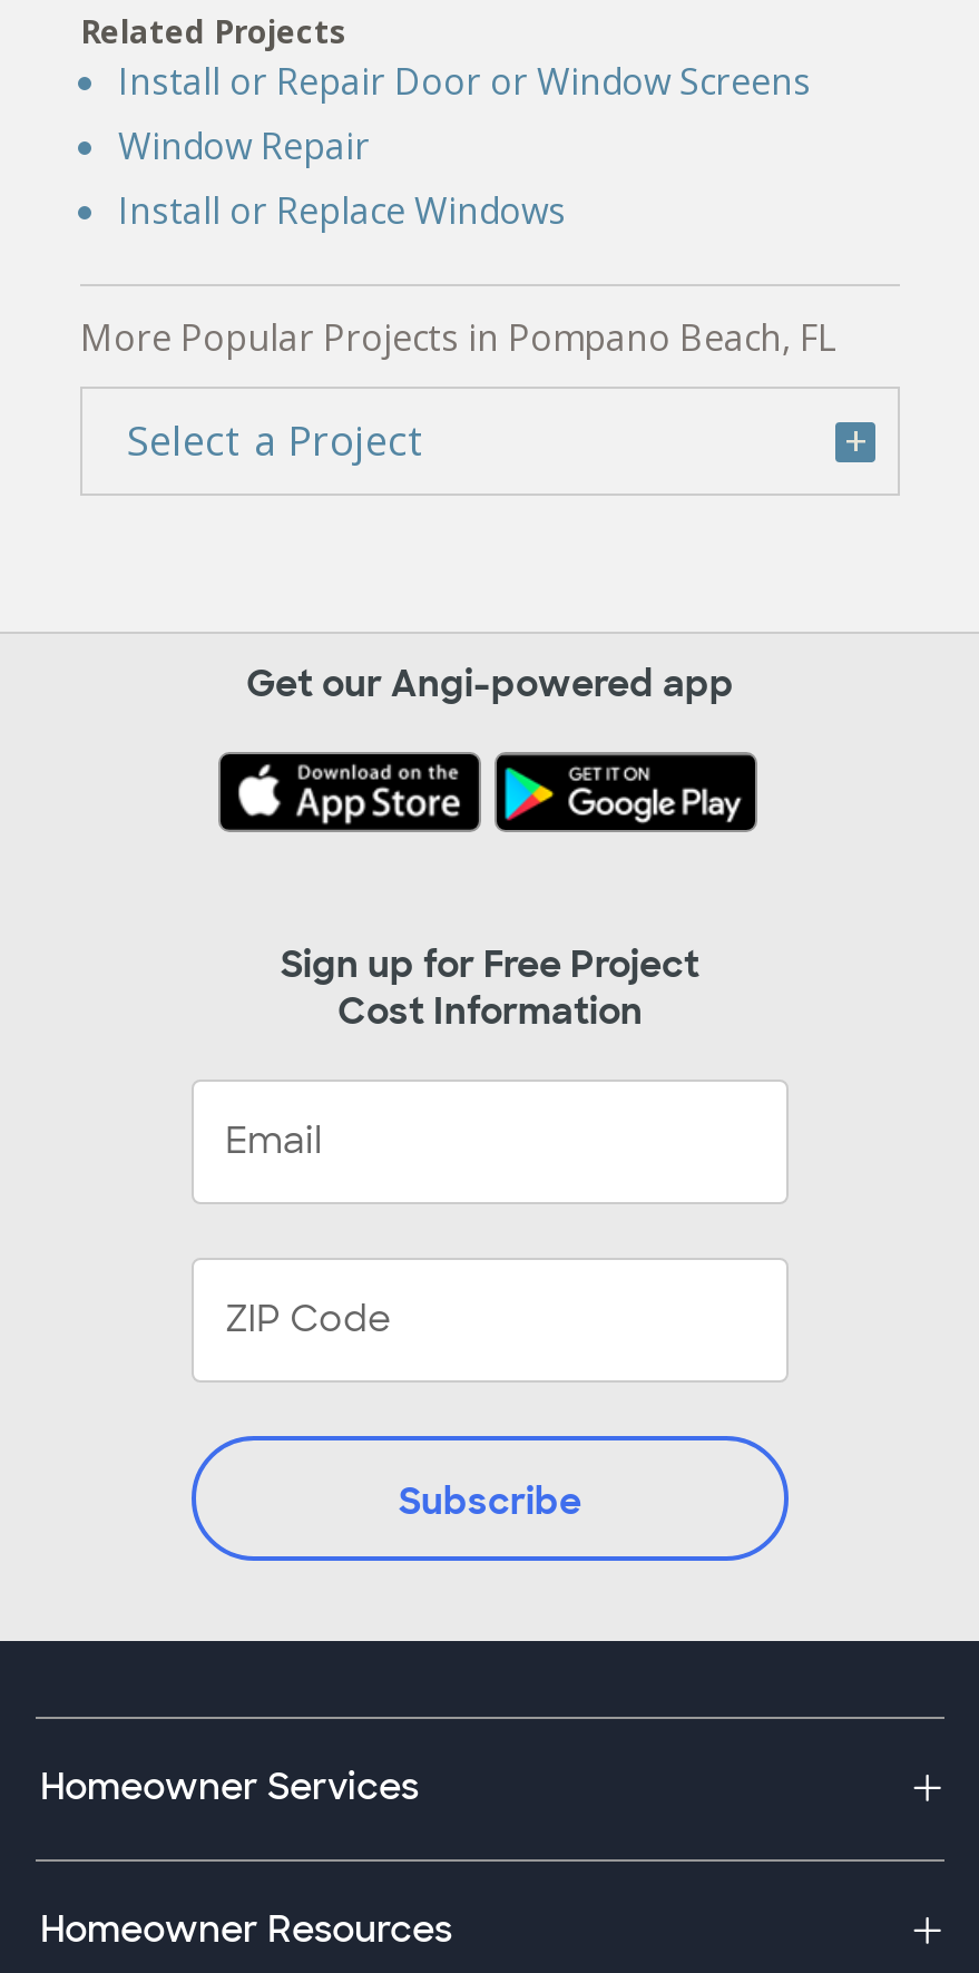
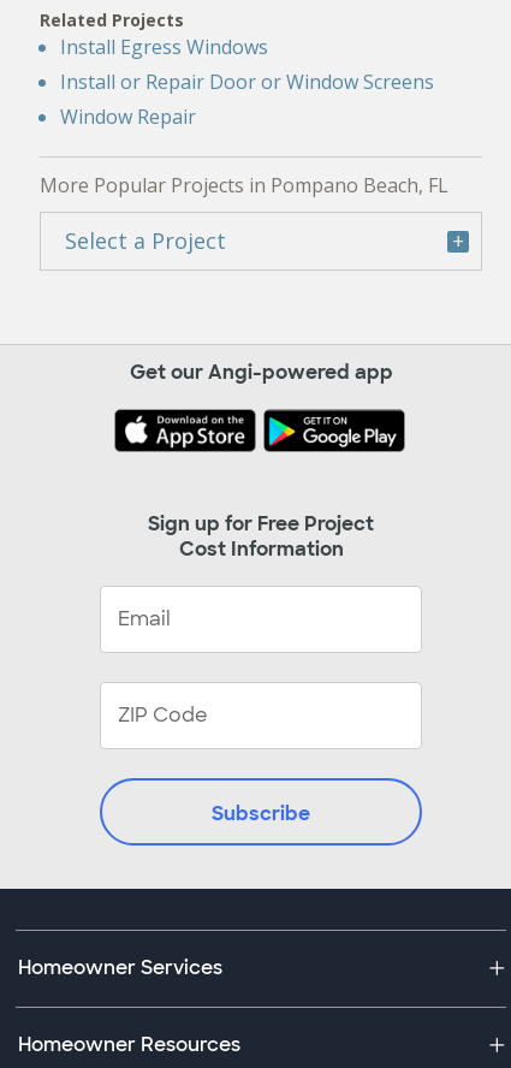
none -> [60,34,268,60] Install Egress Windows
moved [118,57,811,171] -> [60,69,434,130]: Install or Repair Door or Window Screens | Window Repair
[118,187,566,236] Install or Replace Windows -> none

